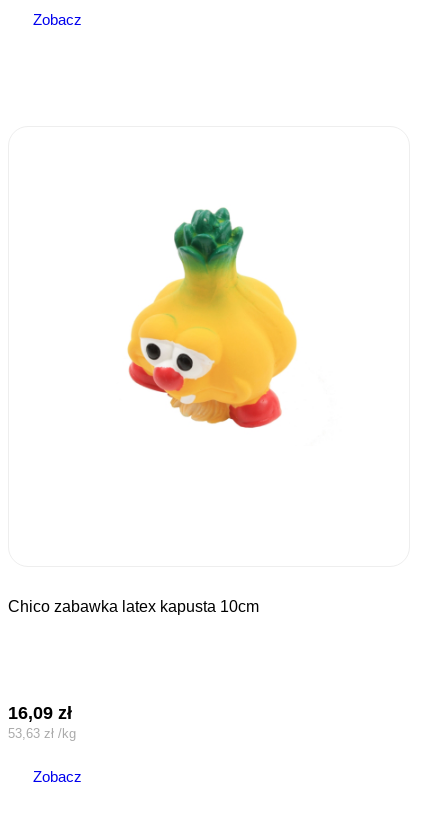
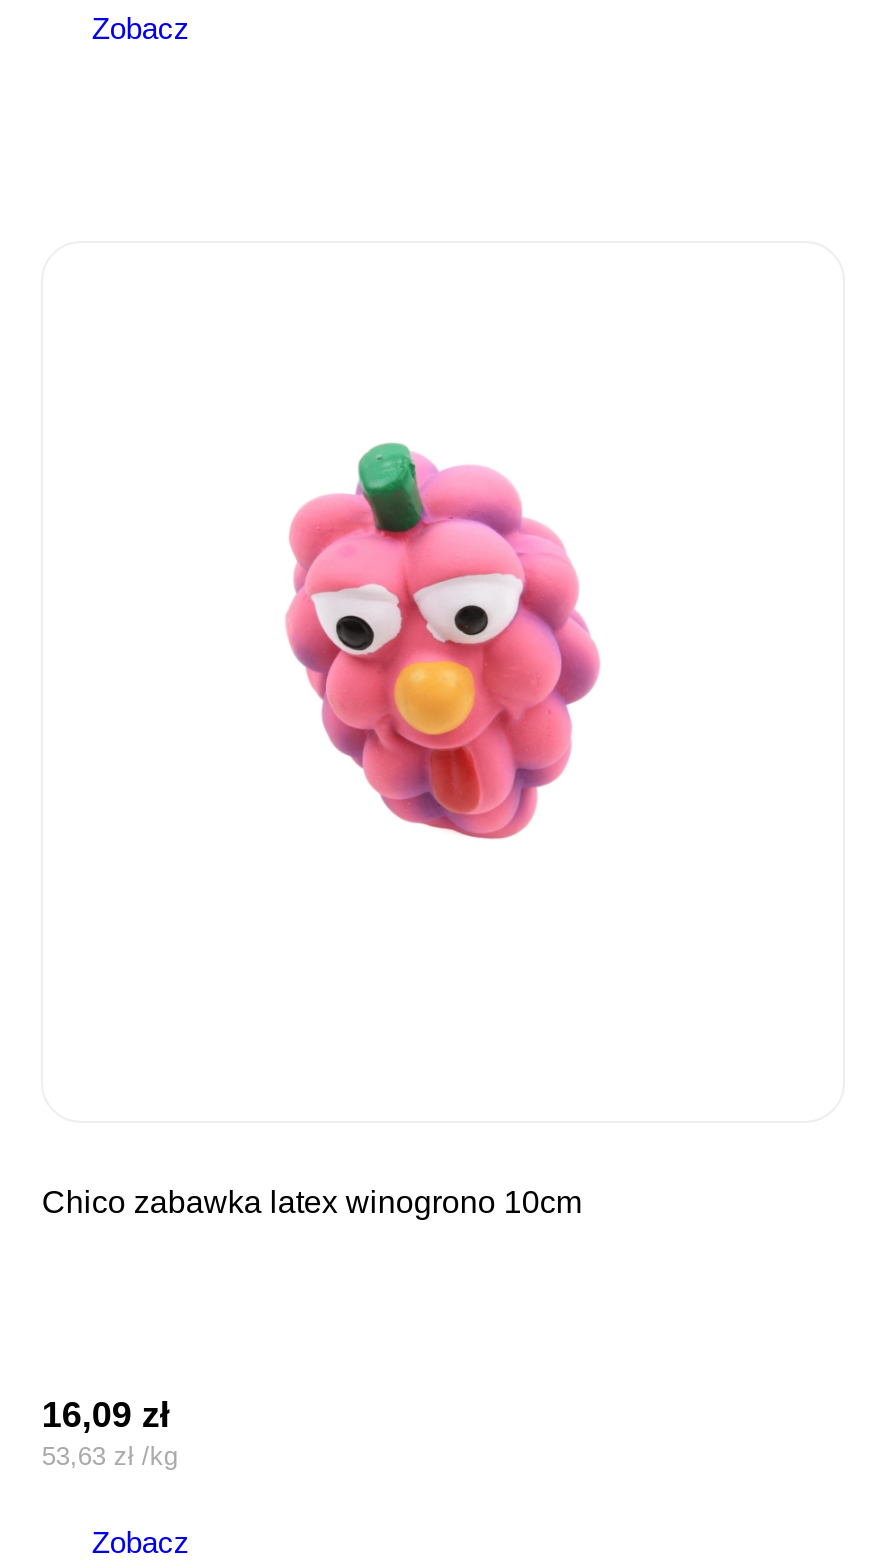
[127,207,298,429] [image] -> [279,405,619,845] [image]
[20,598,259,615] chico zabawka latex kapusta 10cm -> [66,1185,582,1219] chico zabawka latex winogrono 10cm

